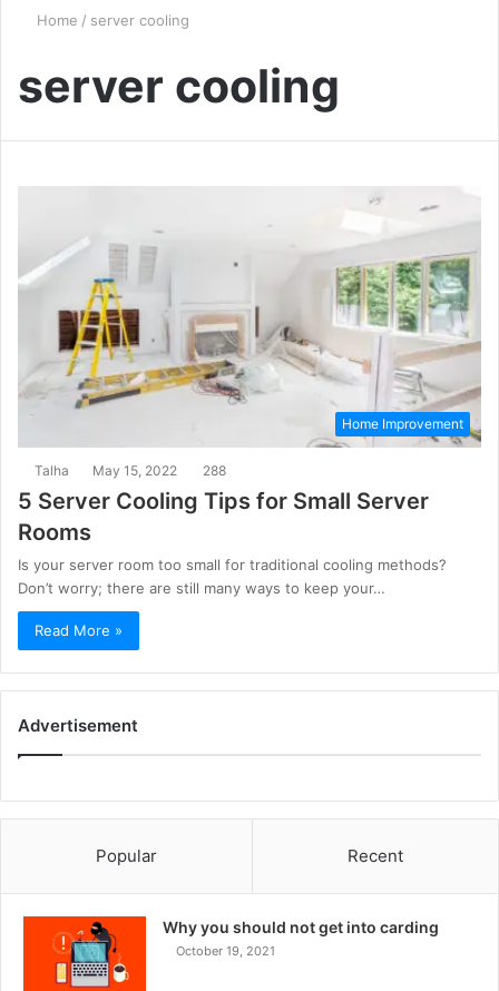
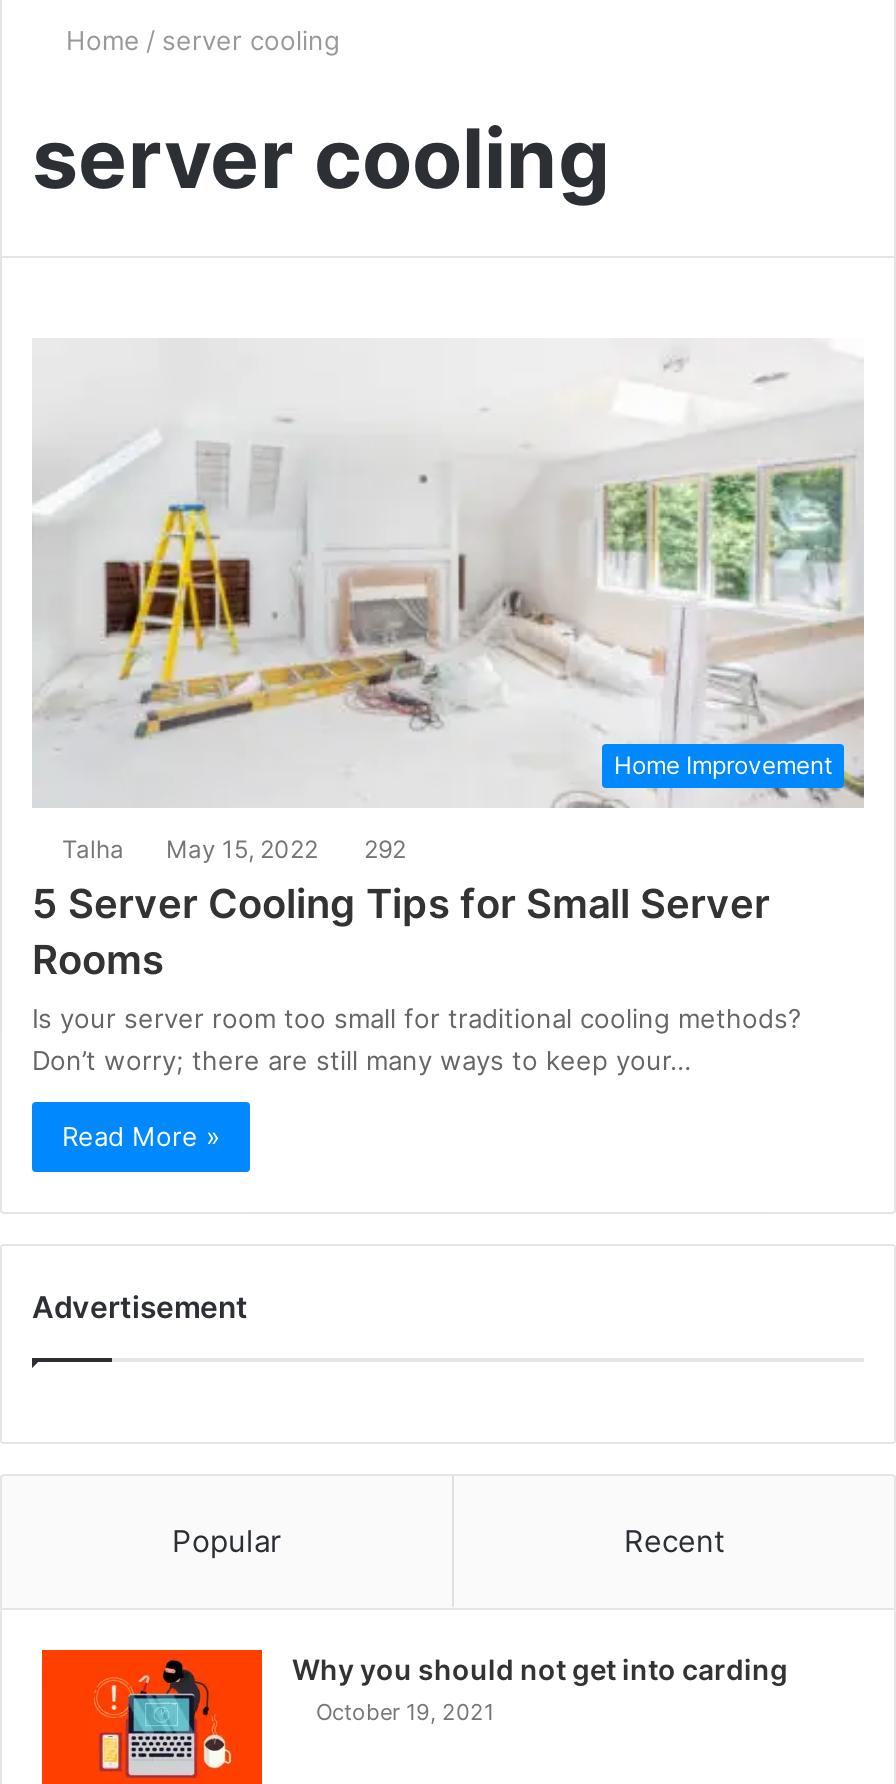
[35,462,226,479] Talha May 15, 2022 288 -> [62,834,406,864] Talha May 15, 2022 292

